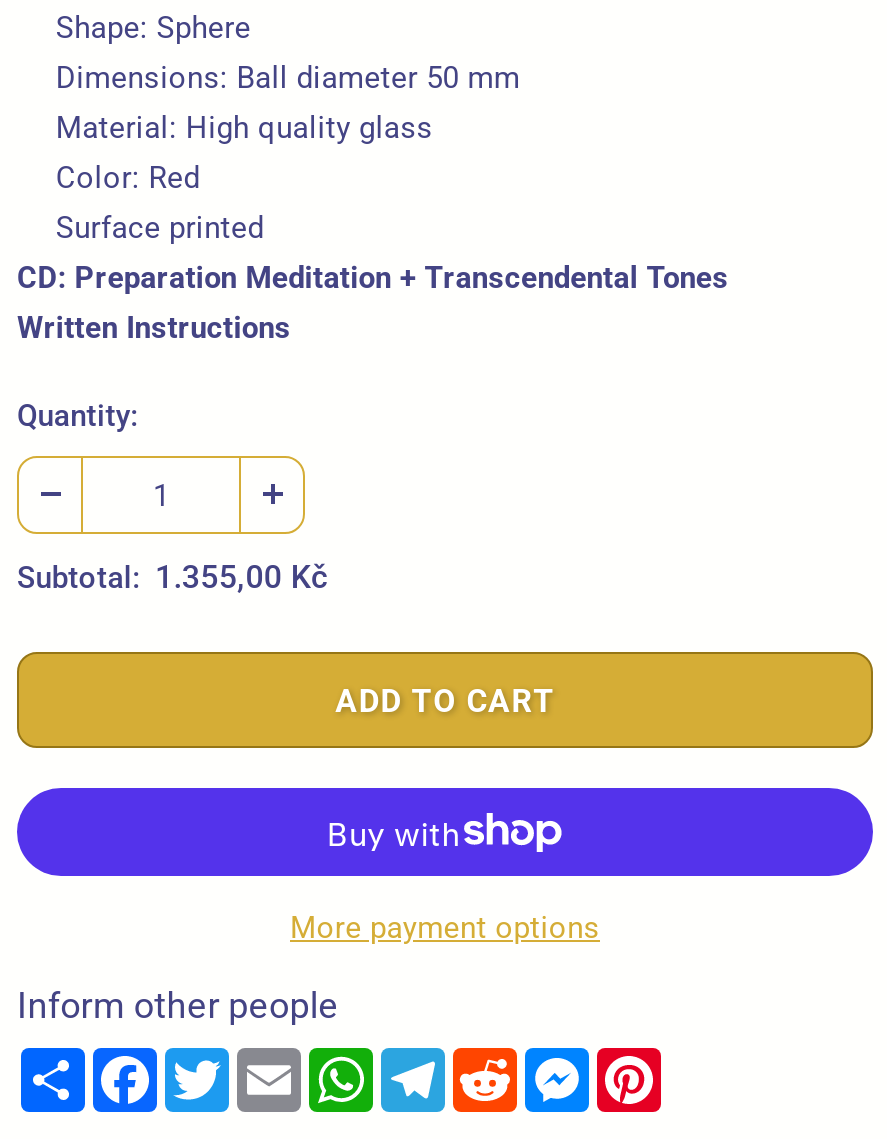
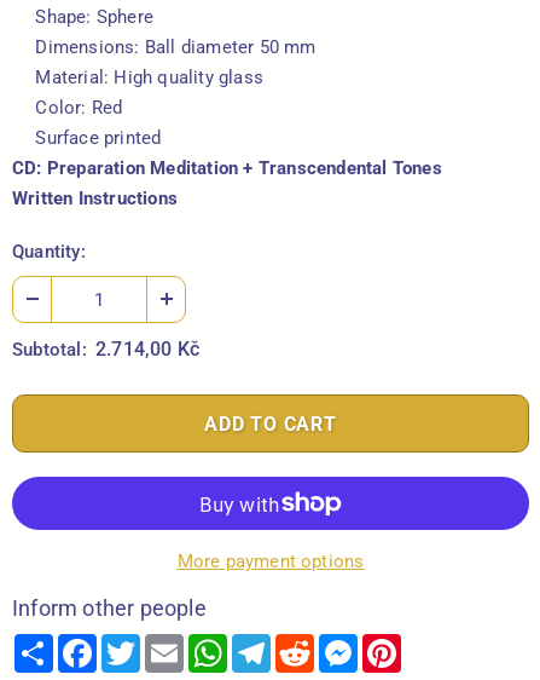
[17,557,327,595] Subtotal: 1.355,00 Kč -> [12,337,200,360] Subtotal: 2.714,00 Kč

